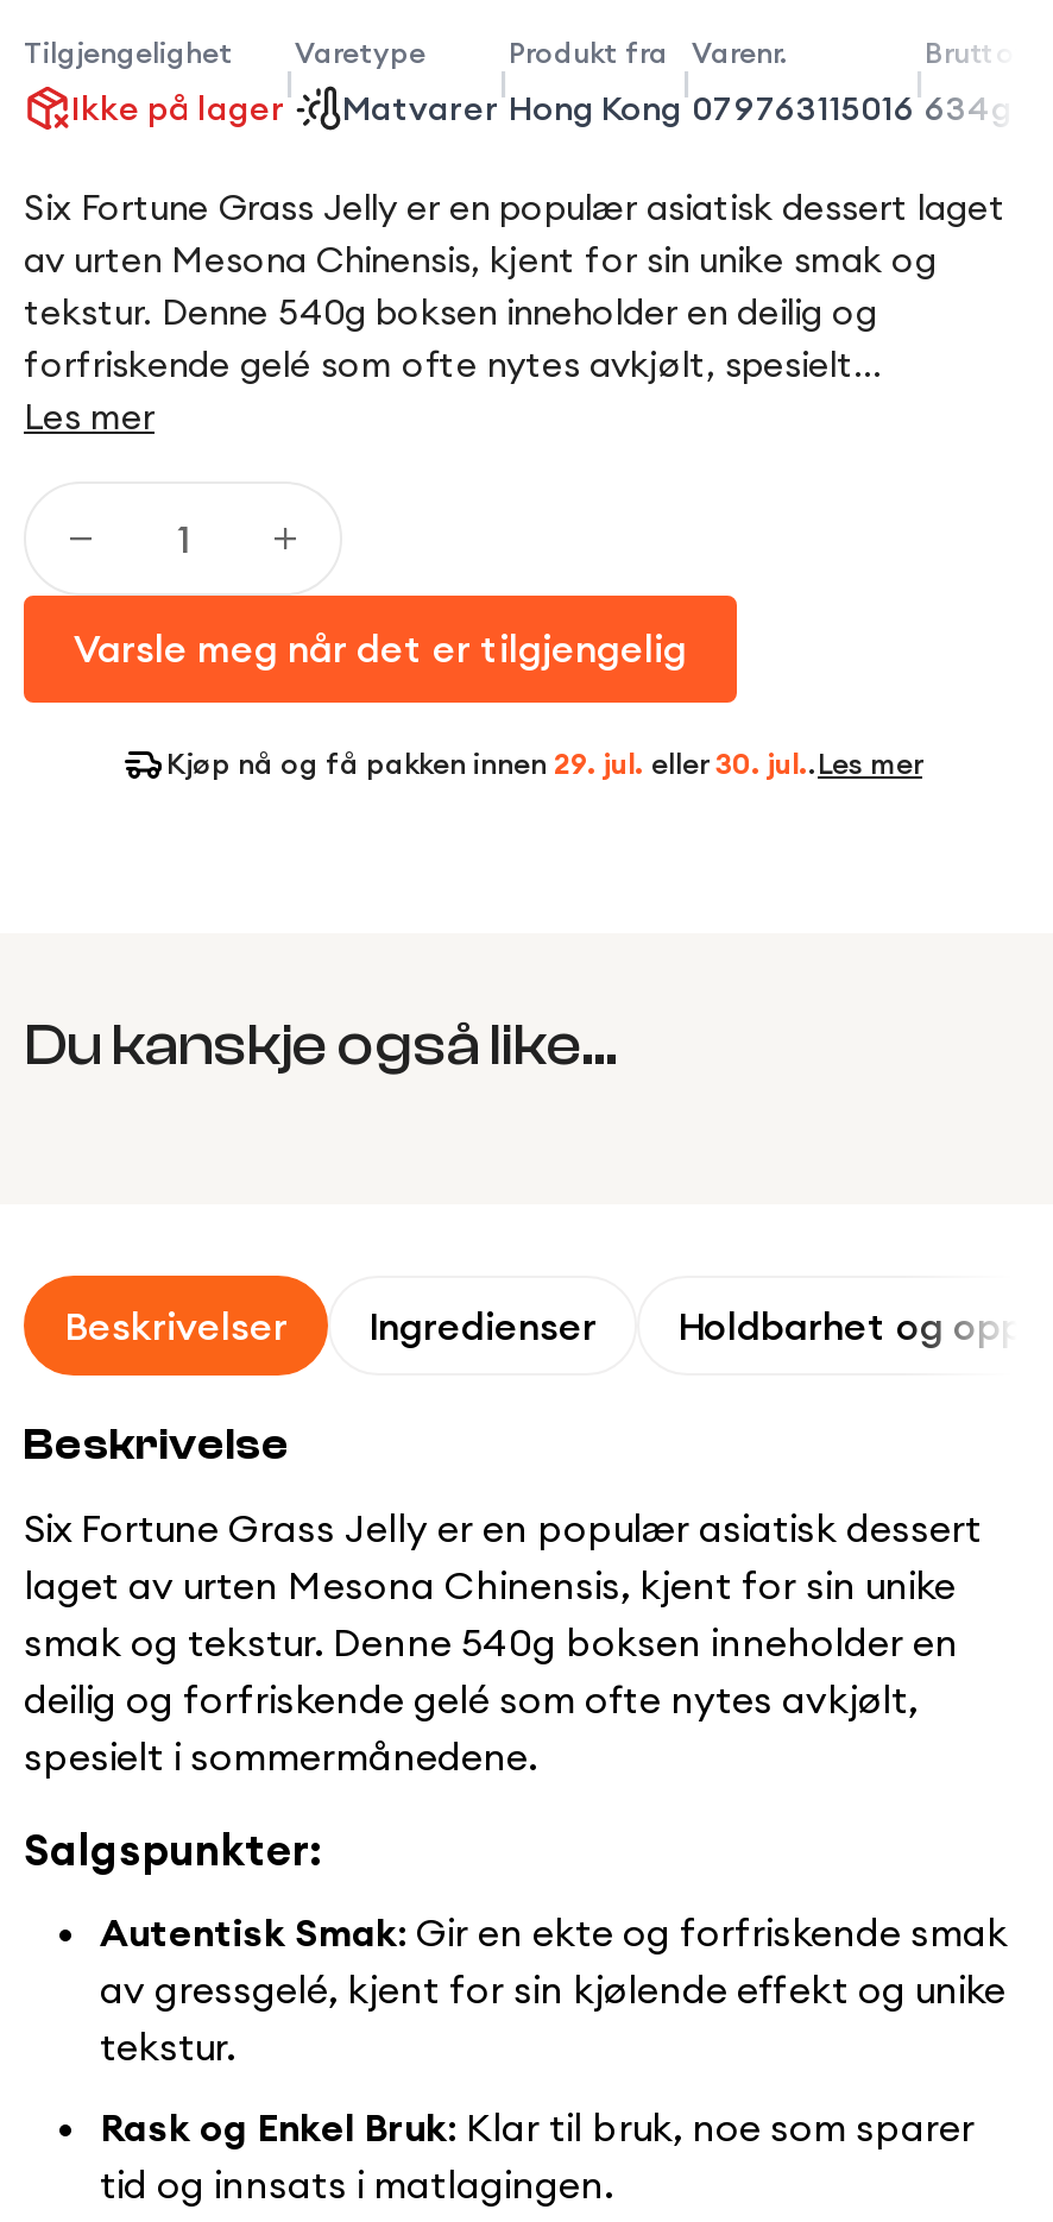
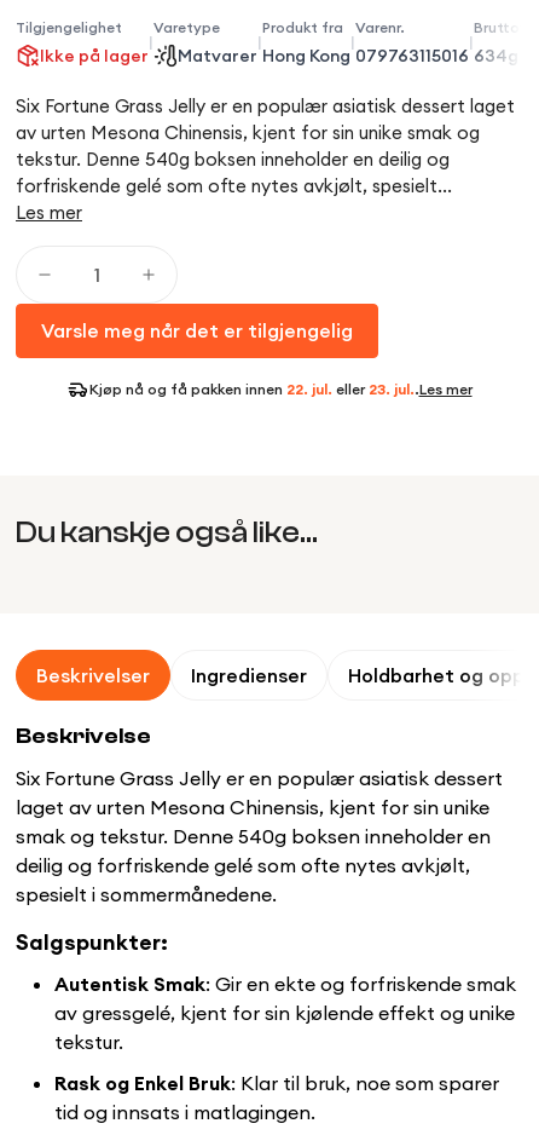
[166,745,922,781] Kjøp nå og få pakken innen 29. jul. eller 30. jul..Les mer -> [89,380,472,398] Kjøp nå og få pakken innen 22. jul. eller 23. jul..Les mer

